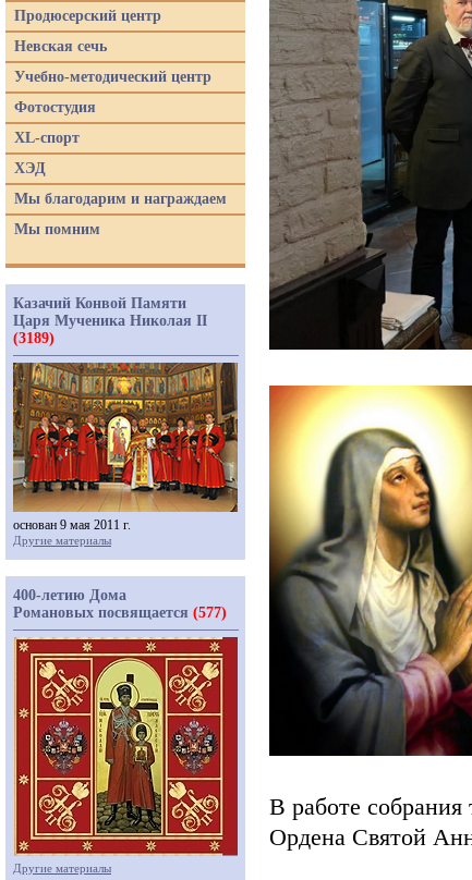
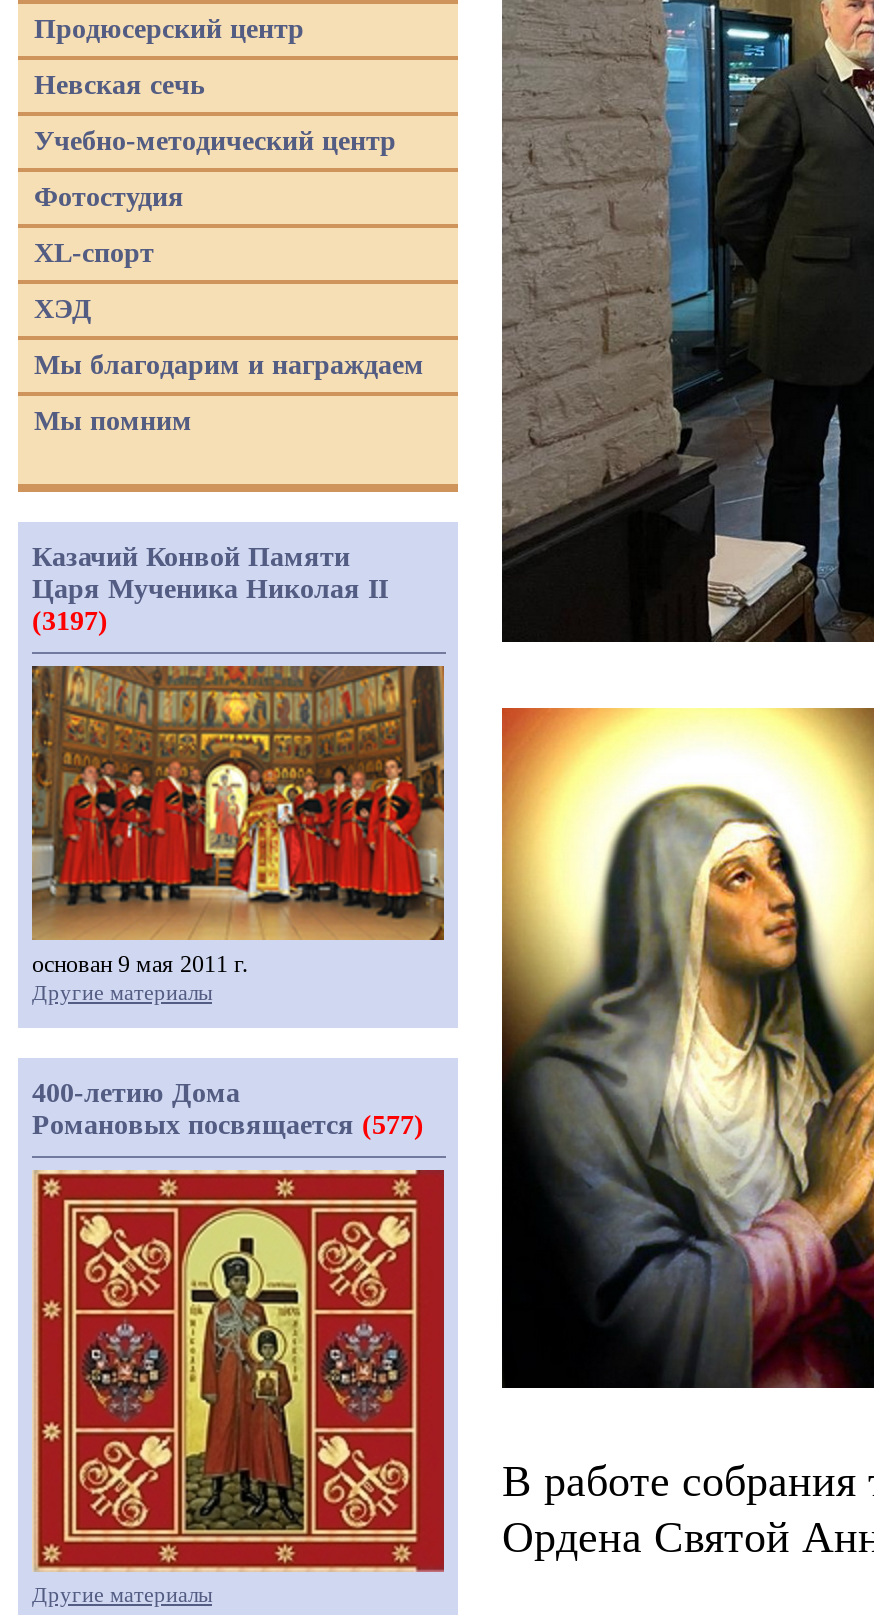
[13,330,55,346] (3189) -> [32,606,108,636] (3197)

